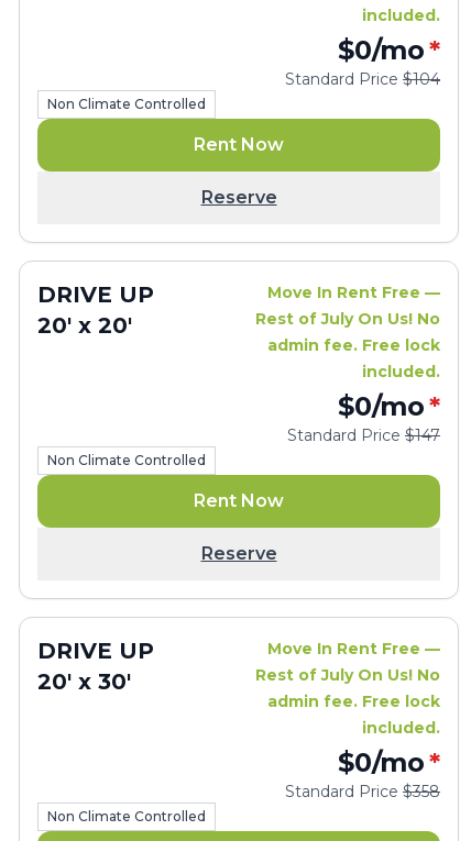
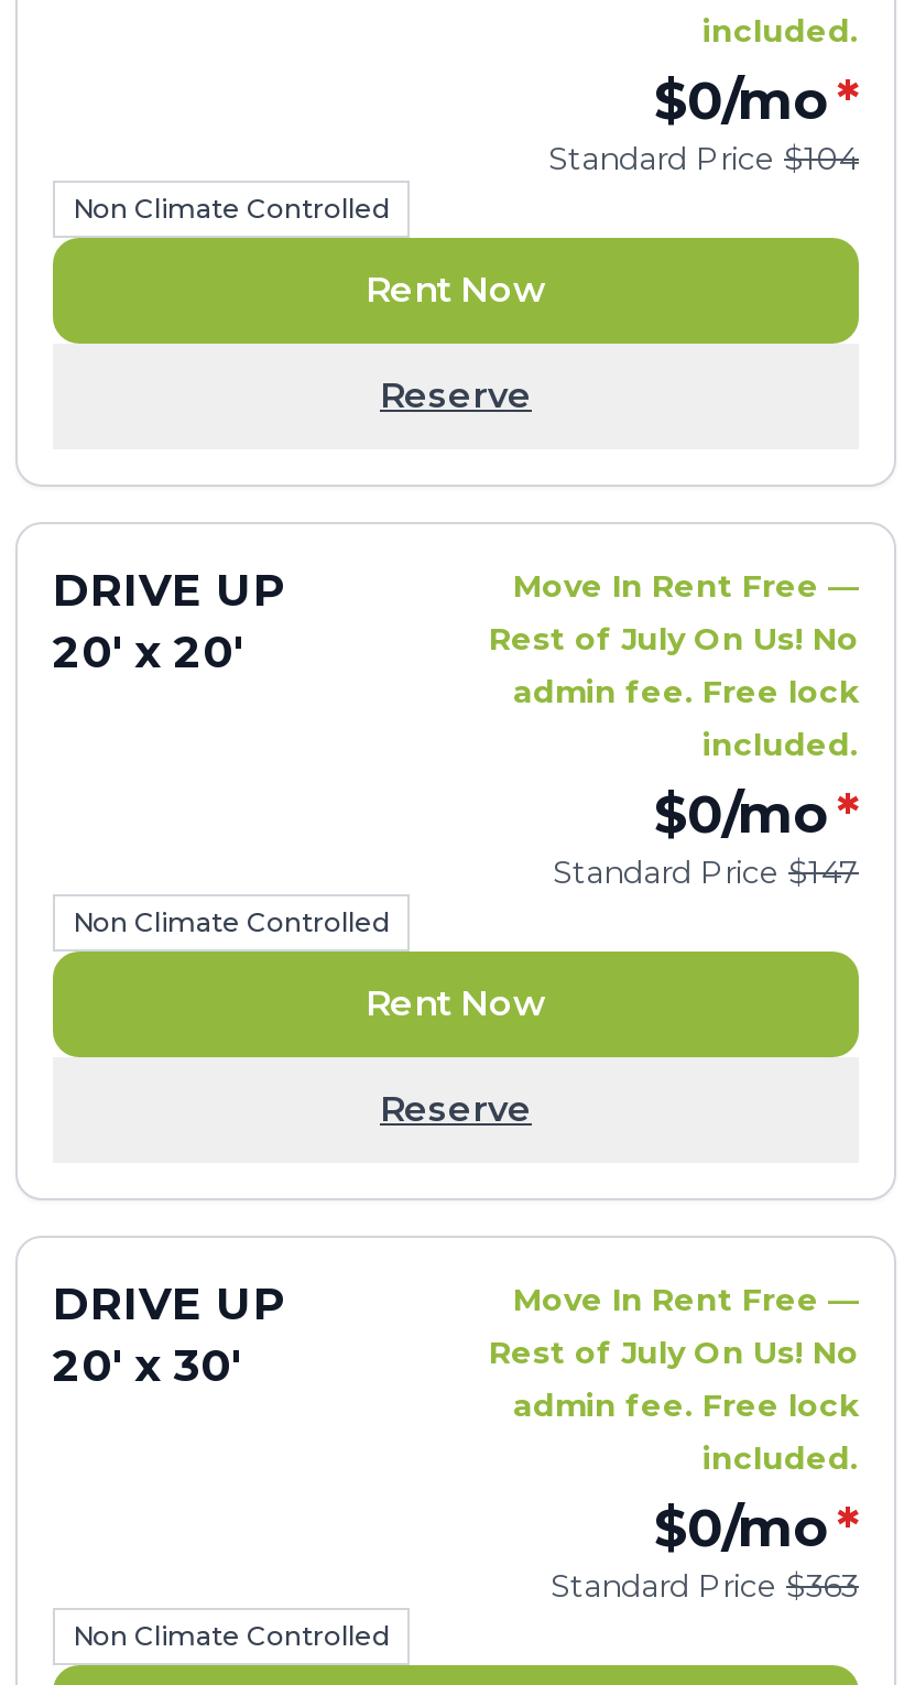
[285,782,440,801] Standard Price $358 -> [551,1566,859,1606] Standard Price $363

